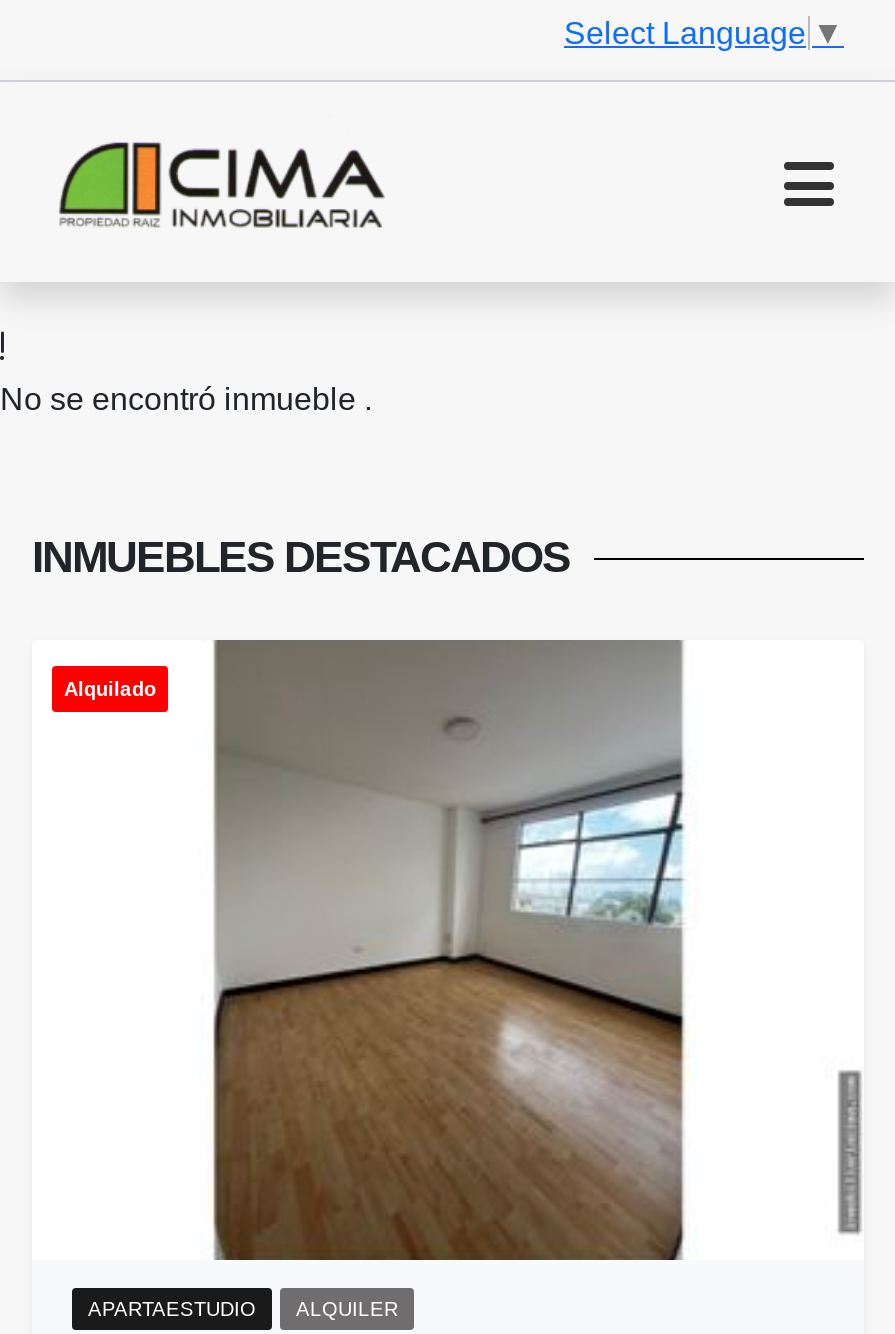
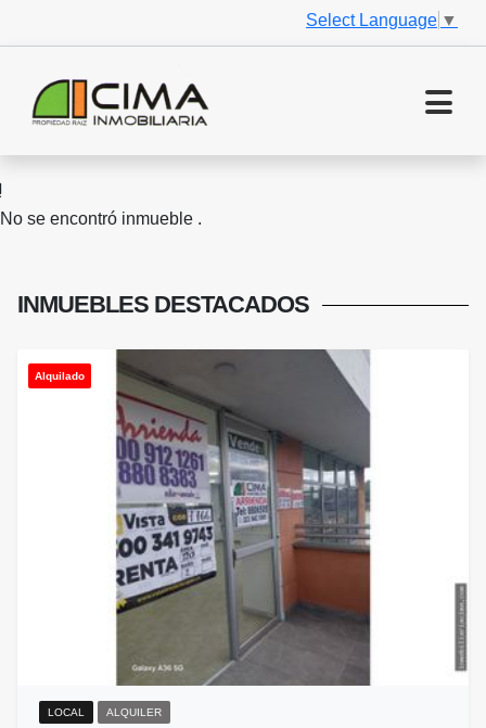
[212,640,684,1260] [image] -> [116,350,371,687] [image]
[88,1298,256,1320] APARTAESTUDIO -> [48,707,85,718] LOCAL

